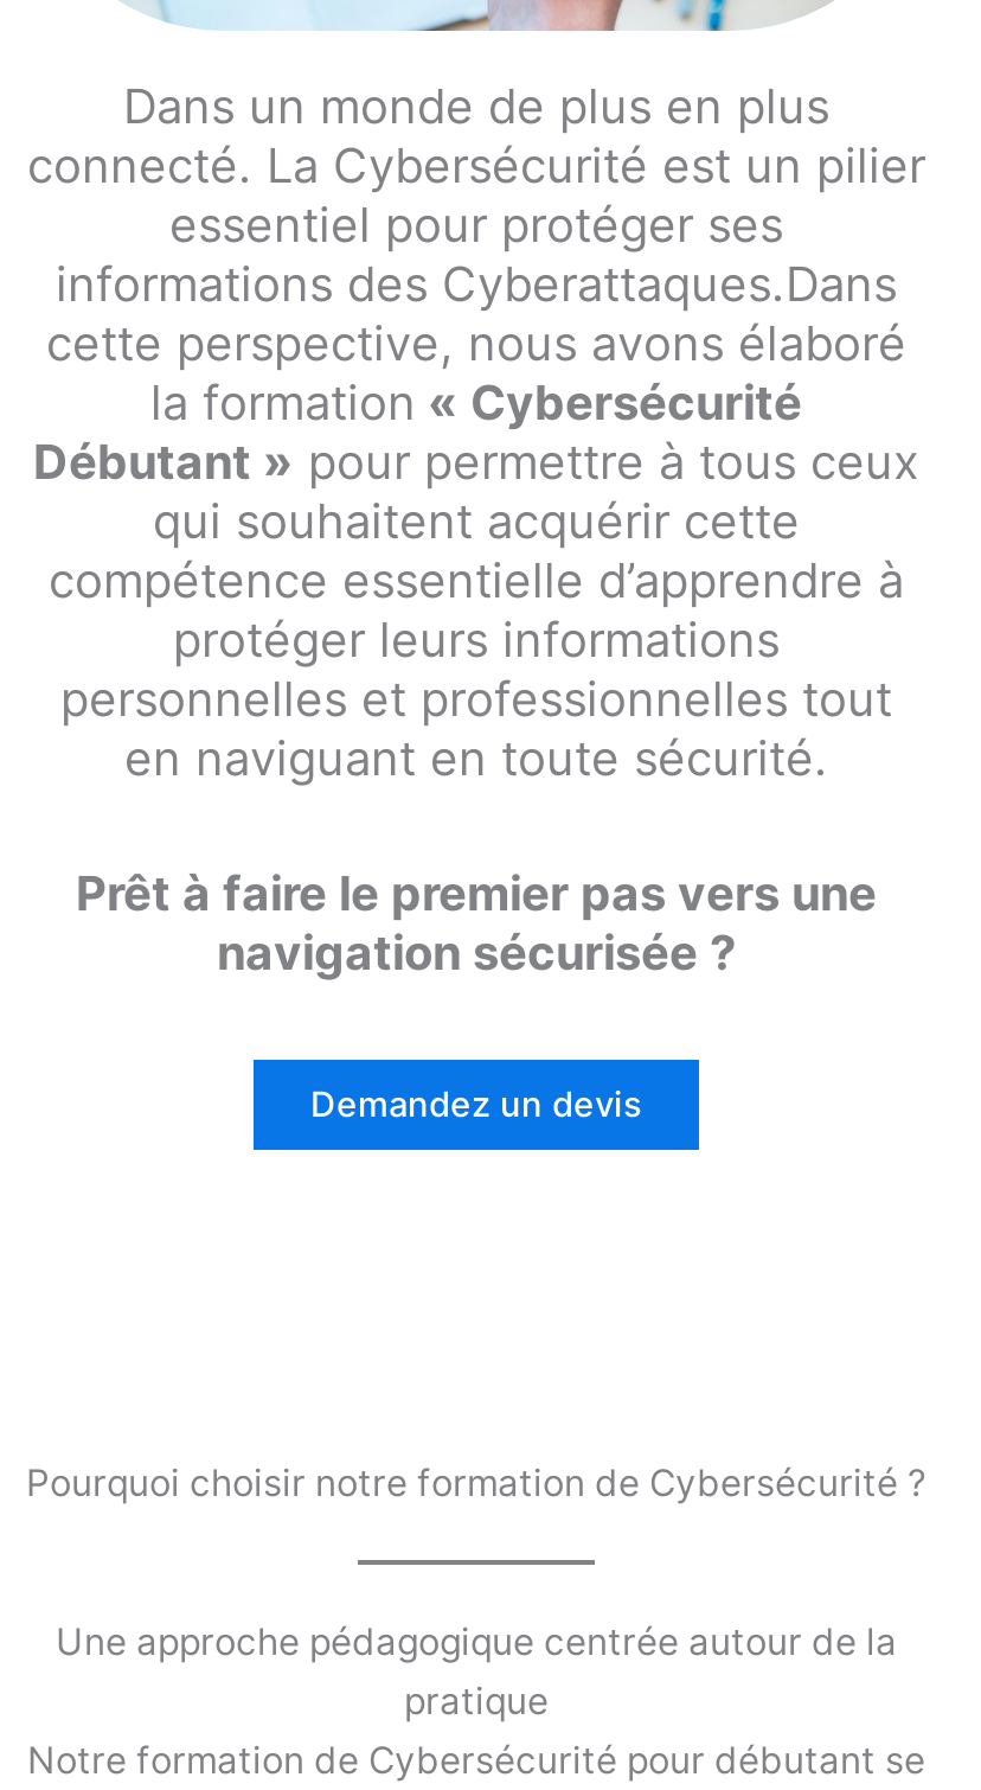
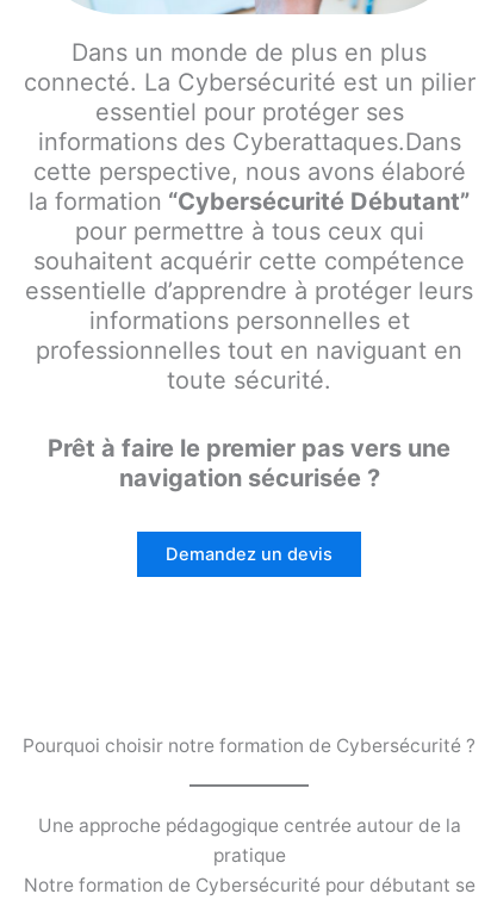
[33,373,919,786] la formation « Cybersécurité | Débutant » pour permettre à tous ceux | qui souhaitent acquérir cette | compétence essentielle d’apprendre à | protéger leurs informations | personnelles et professionnelles tout | en naviguant en toute sécurité. -> [25,188,473,395] la formation “Cybersécurité Débutant” | pour permettre à tous ceux qui | souhaitent acquérir cette compétence | essentielle d’apprendre à protéger leurs | informations personnelles et | professionnelles tout en naviguant en | toute sécurité.

